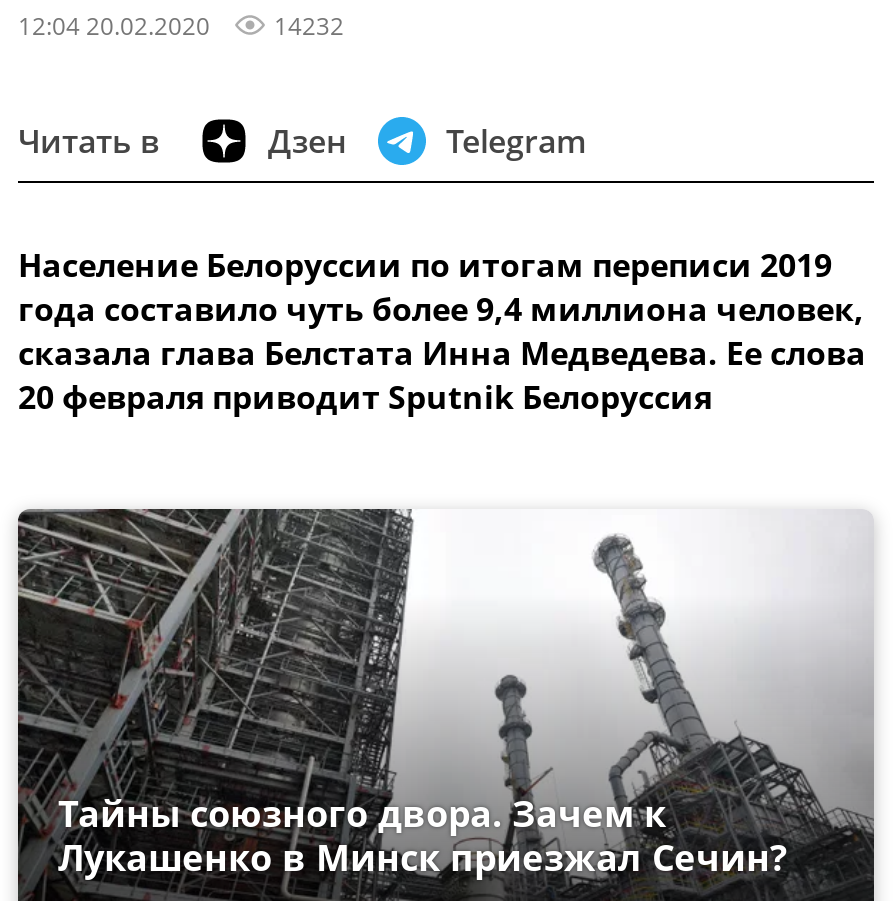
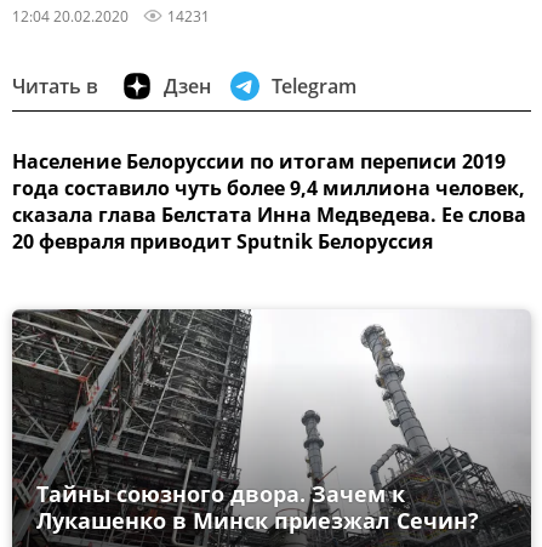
[18,9,344,41] 12:04 20.02.2020 14232 -> [12,6,210,25] 12:04 20.02.2020 14231

